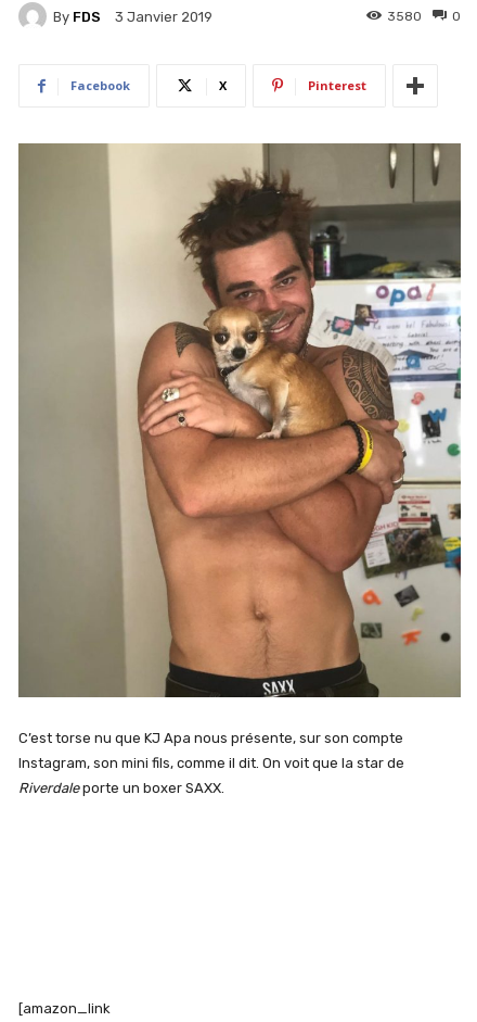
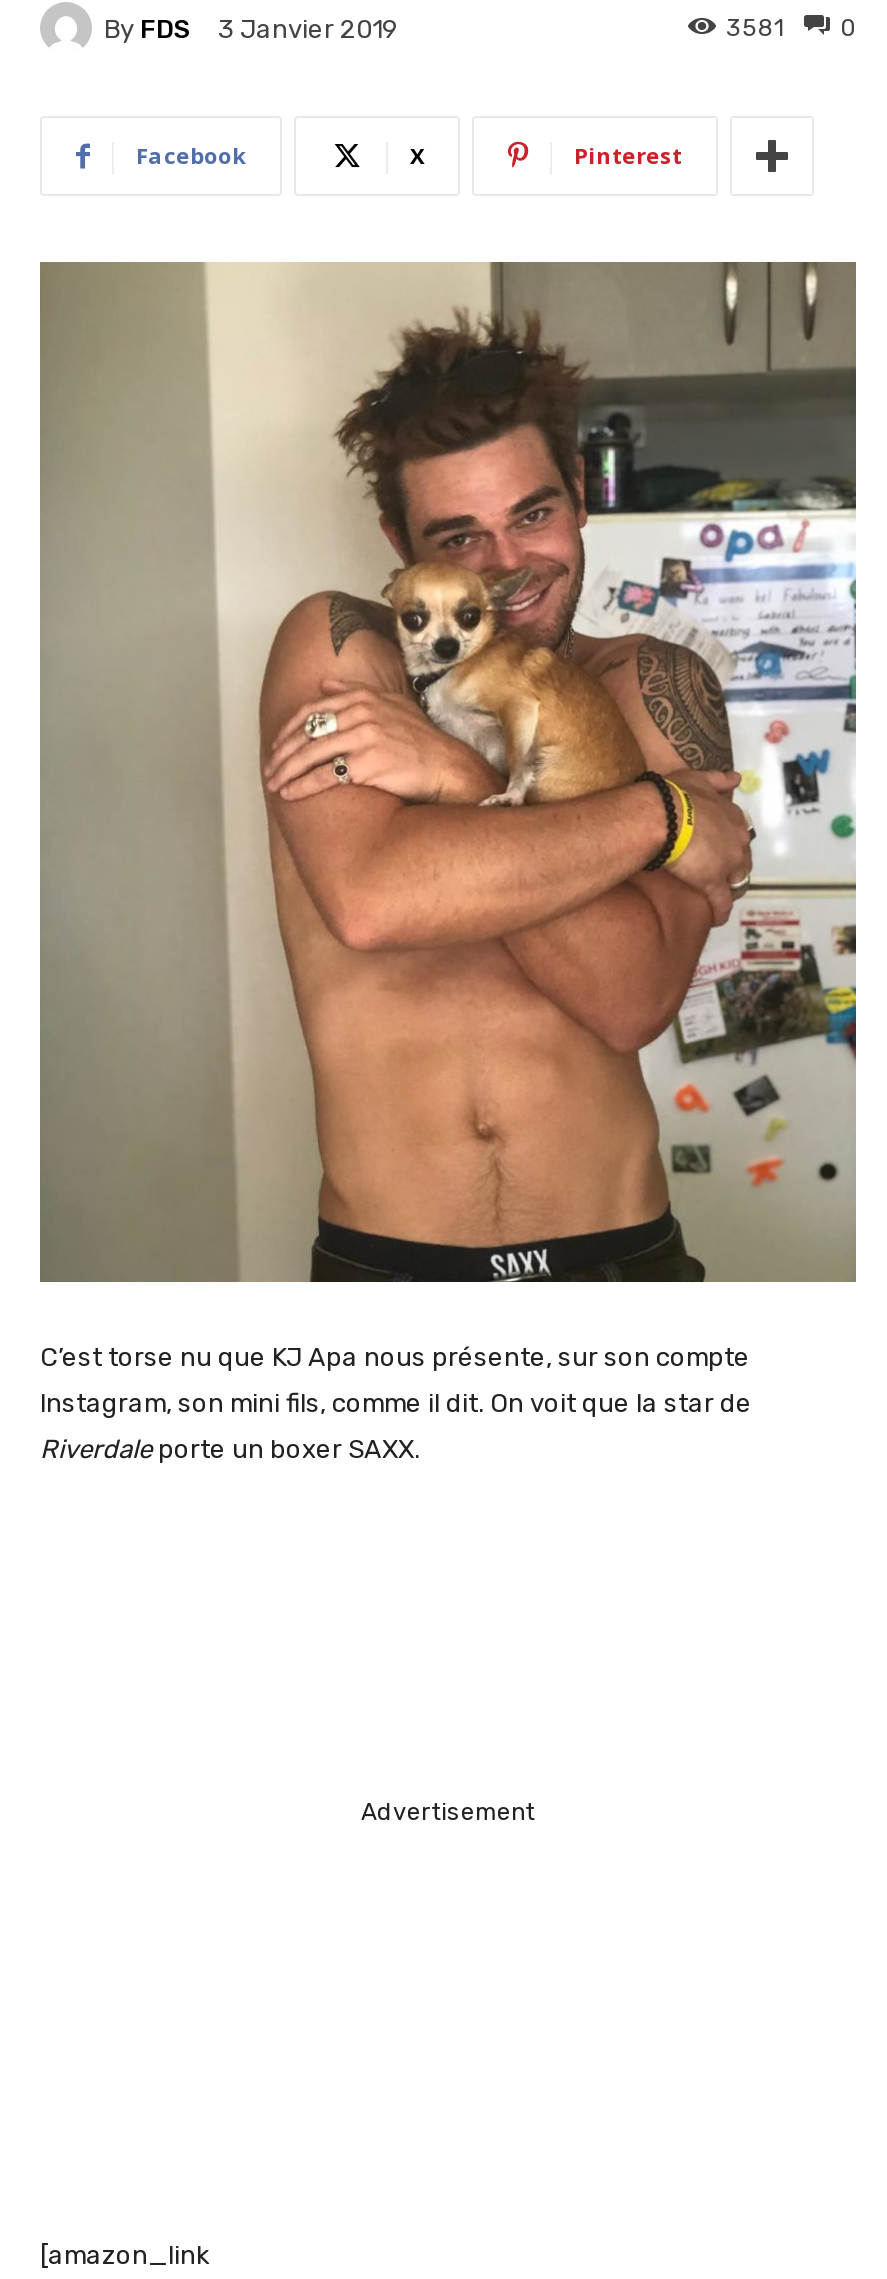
[387,9,422,24] 3580 -> [726,14,784,42] 3581
none -> [361,1797,535,1825] Advertisement

